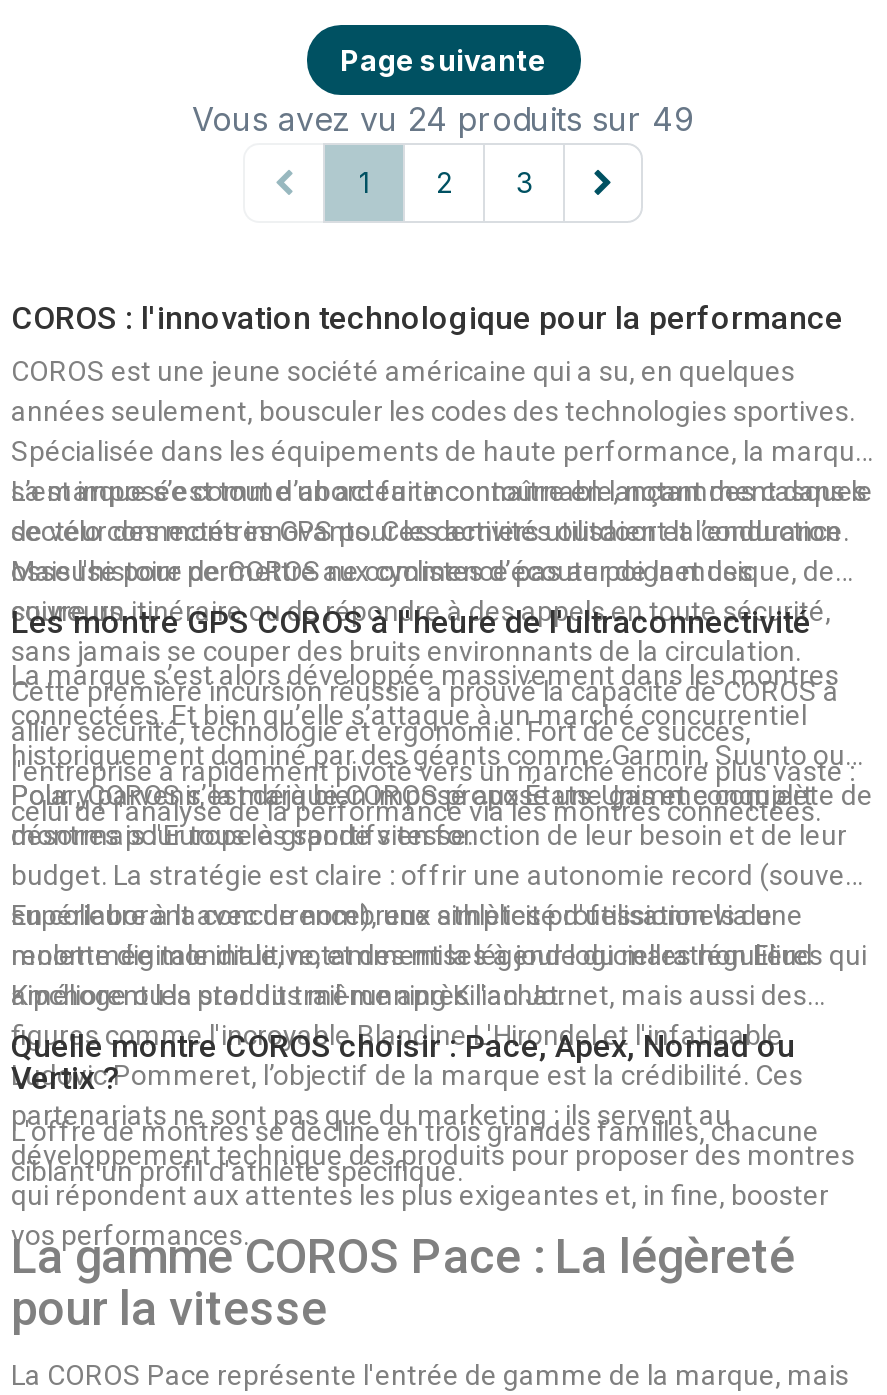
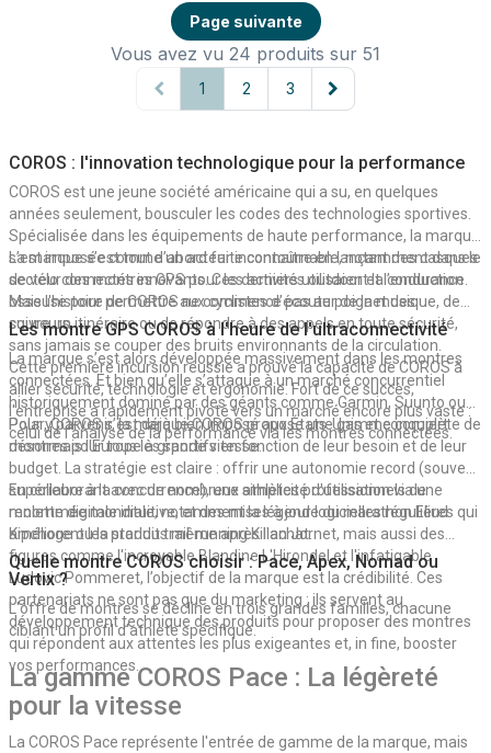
[192,99,694,139] Vous avez vu 24 produits sur 49 -> [111,43,380,65] Vous avez vu 24 produits sur 51

